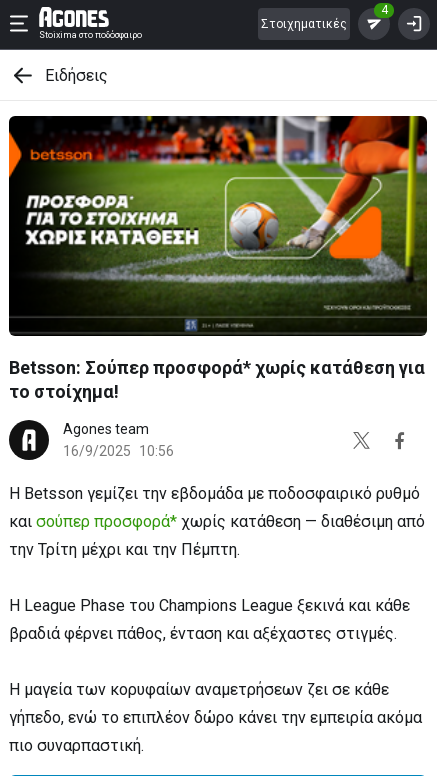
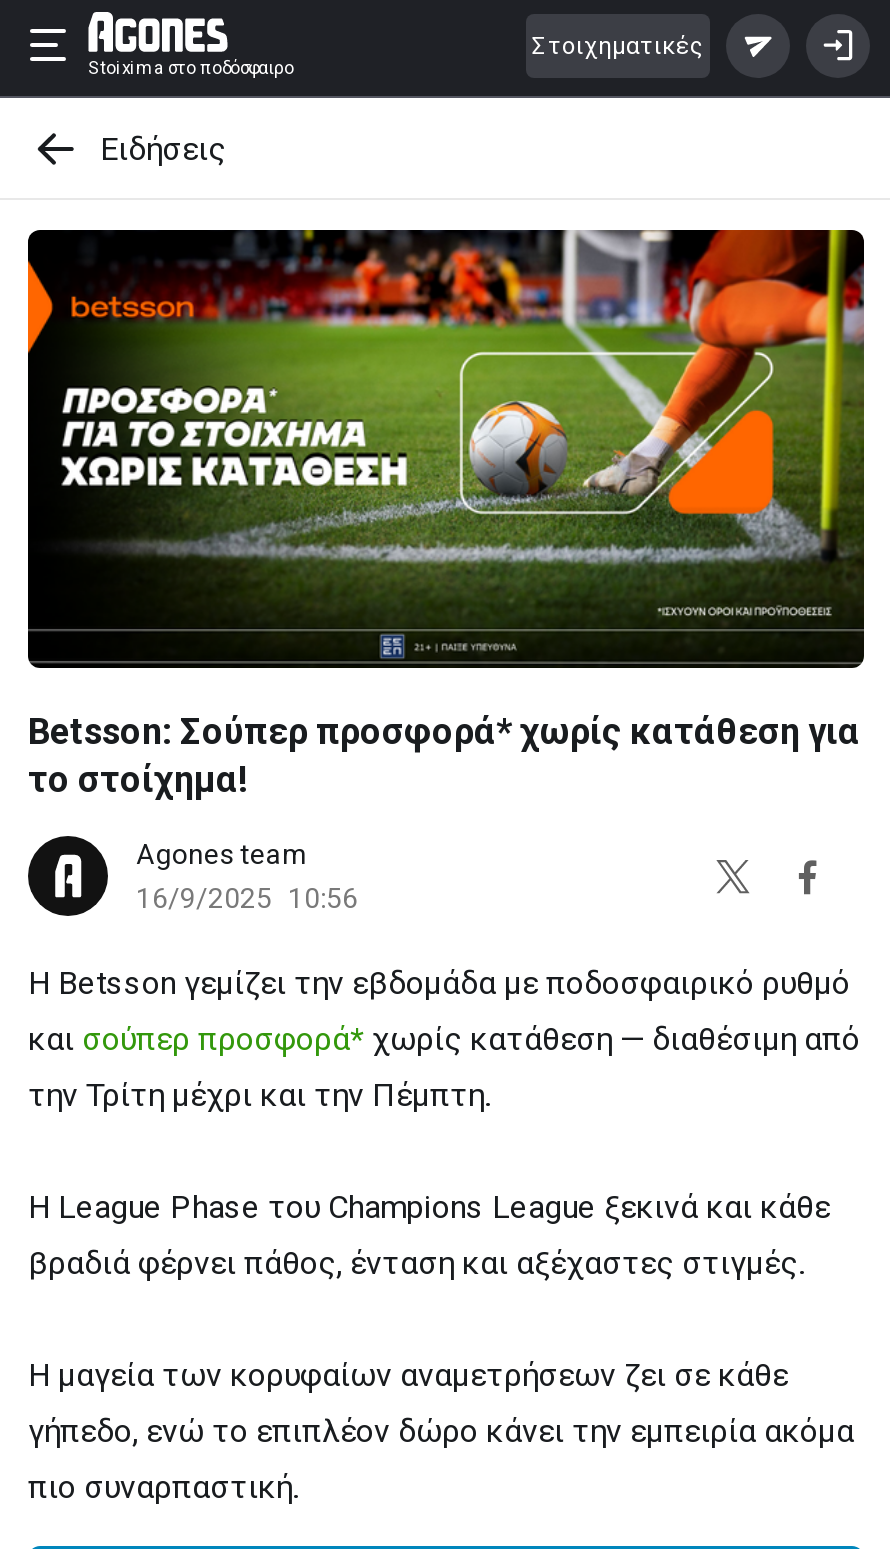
[380,2,387,16] 4 -> none

